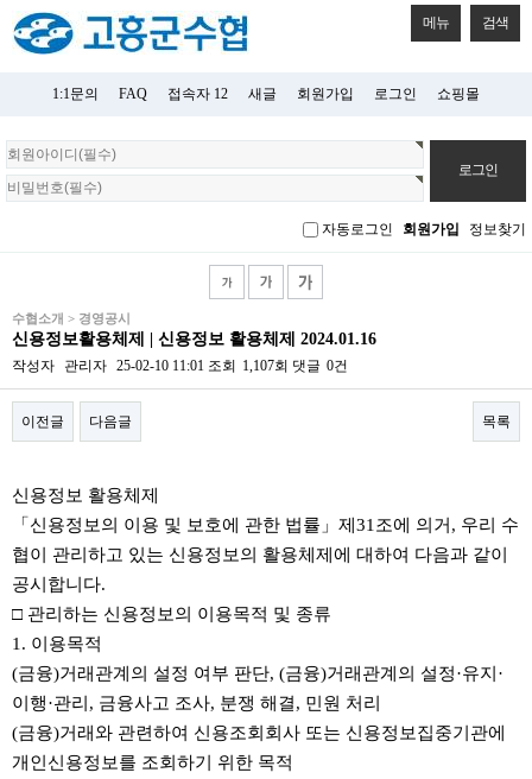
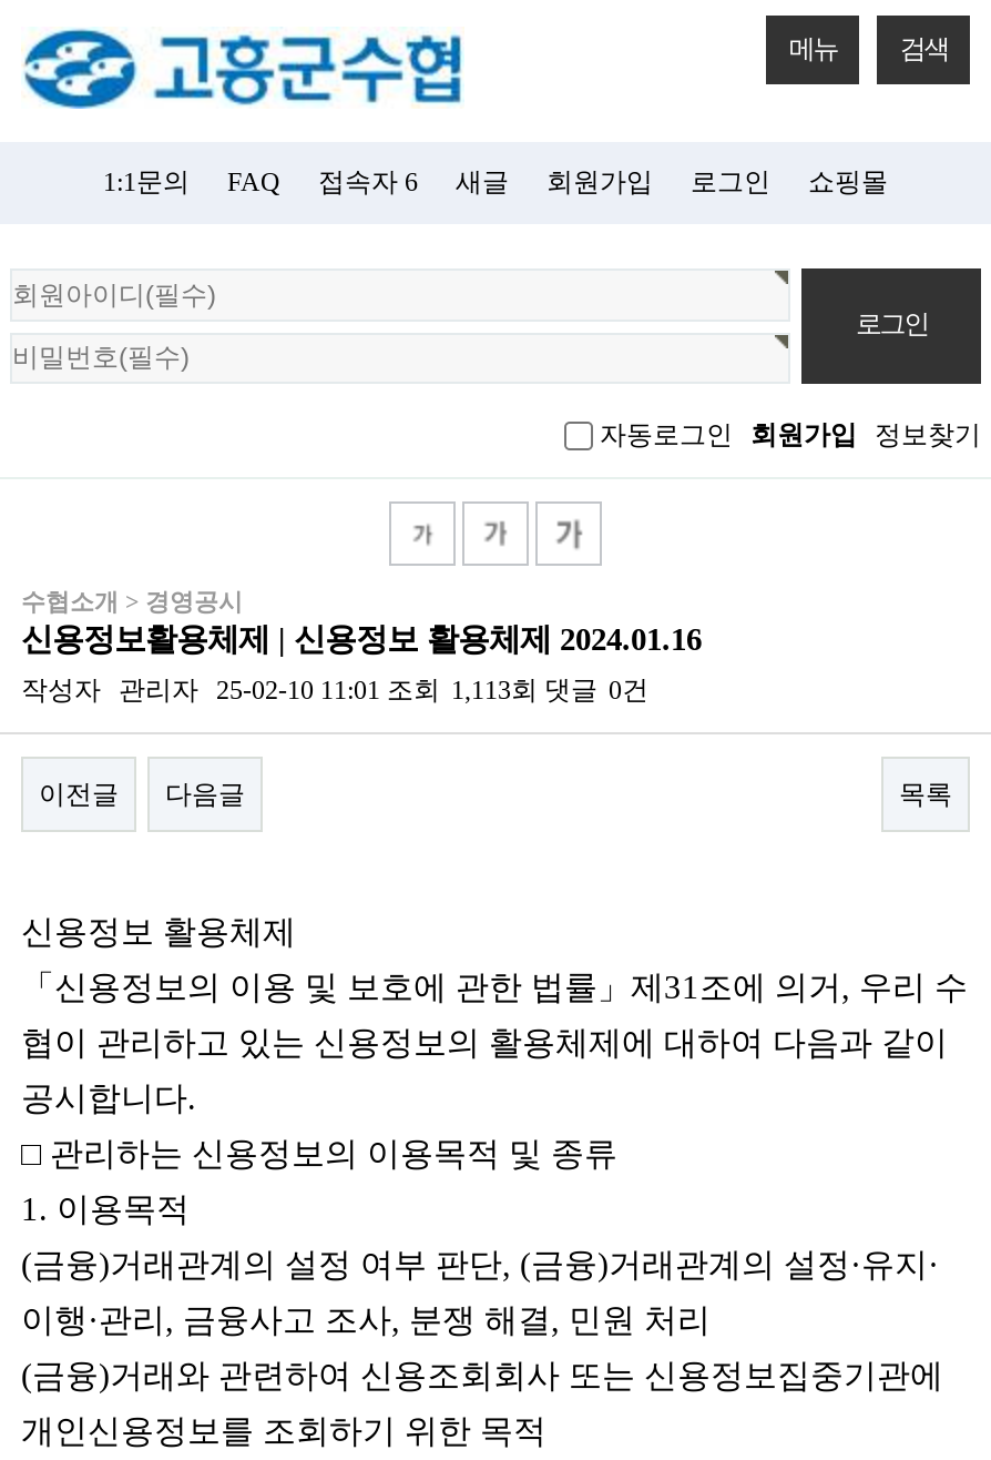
[167,85,228,102] 접속자 12 -> [318,166,418,197] 접속자 6
[12,358,348,374] 작성자 관리자 25-02-10 11:01 조회 1,107회 댓글 0건 -> [21,675,648,706] 작성자 관리자 25-02-10 11:01 조회 1,113회 댓글 0건

